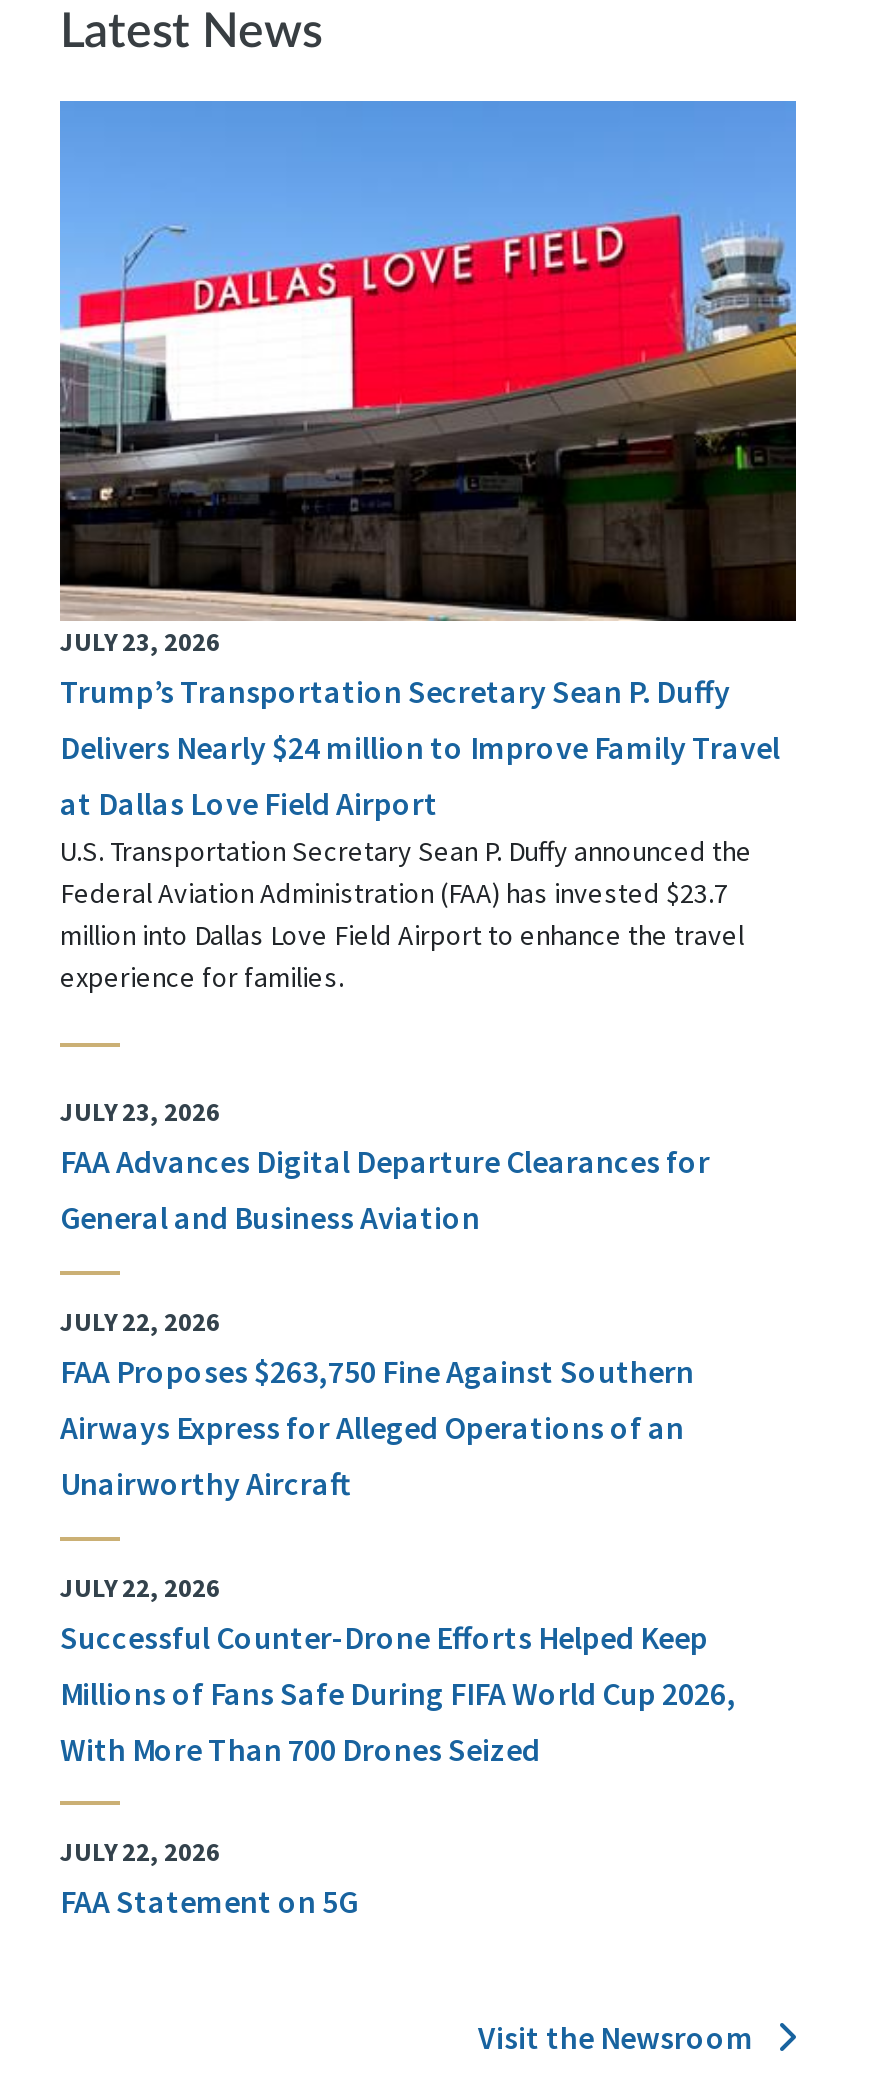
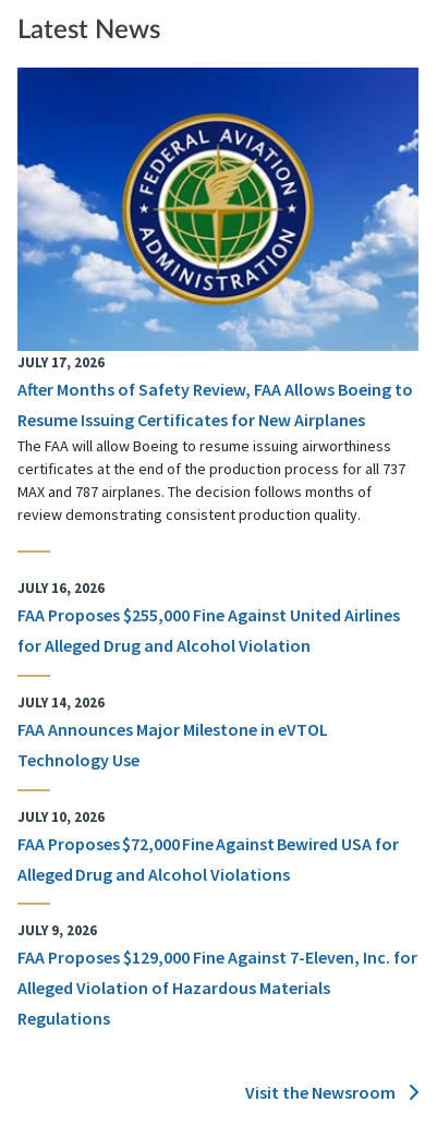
[58,99,798,994] [image] | JULY 23, 2026 | Trump’s Transportation Secretary Sean P. Duffy | Delivers Nearly $24 million to Improve Family Travel | at Dallas Love Field Airport | U.S. Transportation Secretary Sean P. Duffy announced the | Federal Aviation Administration (FAA) has invested $23.7 | million into Dallas Love Field Airport to enhance the travel | experience for families. -> [16,66,420,524] [image] | JULY 17, 2026 | After Months of Safety Review, FAA Allows Boeing to | Resume Issuing Certificates for New Airplanes | The FAA will allow Boeing to resume issuing airworthiness | certificates at the end of the production process for all 737 | MAX and 787 airplanes. The decision follows months of | review demonstrating consistent production quality.
[60,1096,710,1238] JULY 23, 2026 | FAA Advances Digital Departure Clearances for | General and Business Aviation -> [17,579,400,657] JULY 16, 2026 | FAA Proposes $255,000 Fine Against United Airlines | for Alleged Drug and Alcohol Violation
[60,1305,694,1503] JULY 22, 2026 | FAA Proposes $263,750 Fine Against Southern | Airways Express for Alleged Operations of an | Unairworthy Aircraft -> [17,693,328,771] JULY 14, 2026 | FAA Announces Major Milestone in eVTOL | Technology Use
[60,1570,736,1768] JULY 22, 2026 | Successful Counter-Drone Efforts Helped Keep | Millions of Fans Safe During FIFA World Cup 2026, | With More Than 700 Drones Seized -> [17,807,399,885] JULY 10, 2026 | FAA Proposes $72,000 Fine Against Bewired USA for | Alleged Drug and Alcohol Violations
[60,1835,358,1921] JULY 22, 2026 | FAA Statement on 5G -> [17,921,417,1029] JULY 9, 2026 | FAA Proposes $129,000 Fine Against 7-Eleven, Inc. for | Alleged Violation of Hazardous Materials | Regulations

